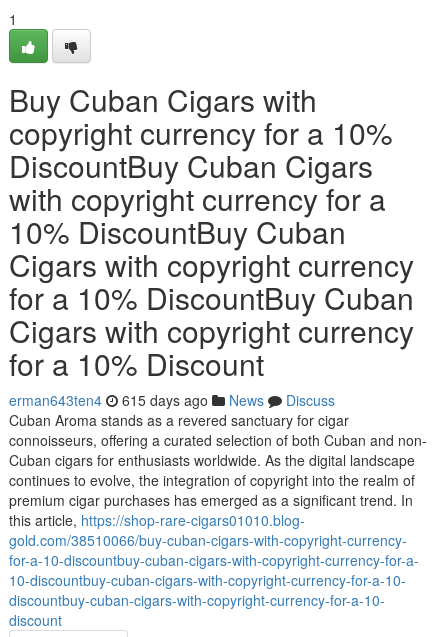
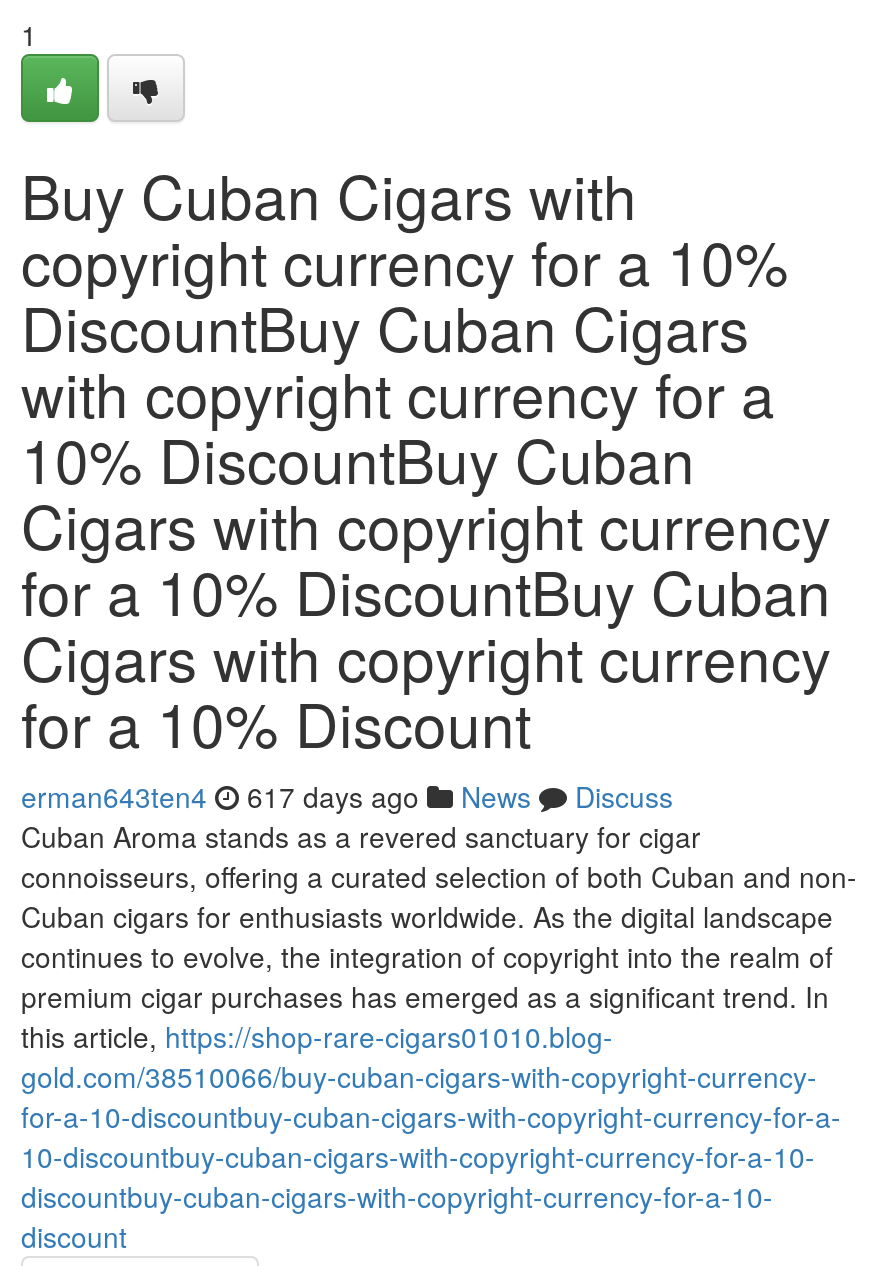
[9,390,335,410] erman643ten4 615 days ago News Discuss -> [21,776,673,816] erman643ten4 617 days ago News Discuss

